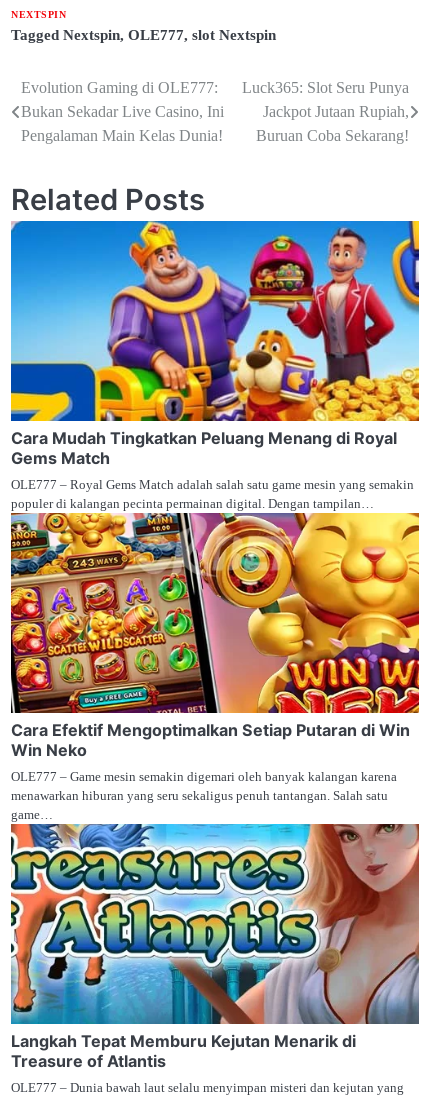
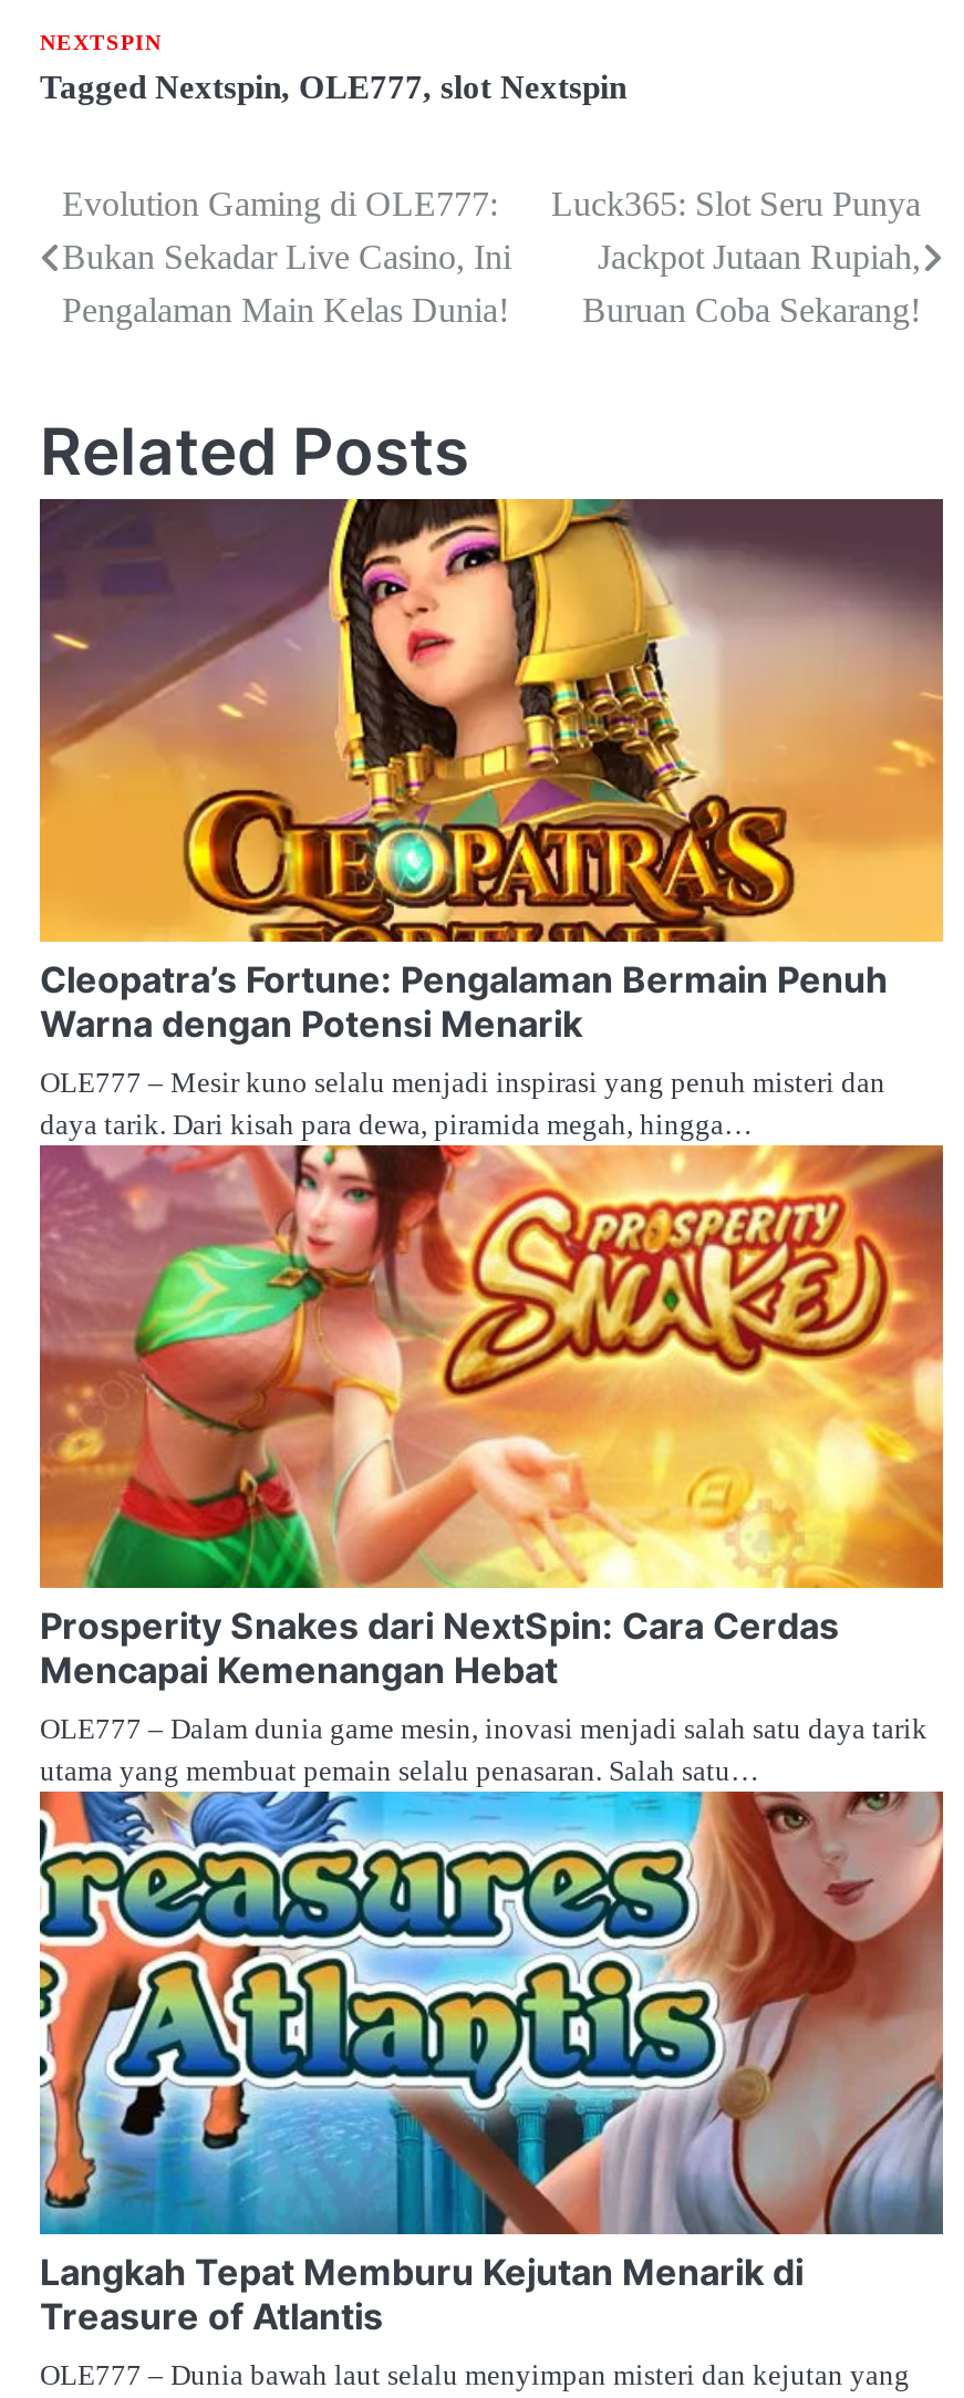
[10,220,420,511] [image] | Cara Mudah Tingkatkan Peluang Menang di Royal | Gems Match | OLE777 – Royal Gems Match adalah salah satu game mesin yang semakin | populer di kalangan pecinta permainan digital. Dengan tampilan… -> [38,497,945,1141] [image] | Cleopatra’s Fortune: Pengalaman Bermain Penuh | Warna dengan Potensi Menarik | OLE777 – Mesir kuno selalu menjadi inspirasi yang penuh misteri dan | daya tarik. Dari kisah para dewa, piramida megah, hingga…
[10,513,420,822] [image] | Cara Efektif Mengoptimalkan Setiap Putaran di Win | Win Neko | OLE777 – Game mesin semakin digemari oleh banyak kalangan karena | menawarkan hiburan yang seru sekaligus penuh tantangan. Salah satu | game… -> [38,1143,945,1787] [image] | Prosperity Snakes dari NextSpin: Cara Cerdas | Mencapai Kemenangan Hebat | OLE777 – Dalam dunia game mesin, inovasi menjadi salah satu daya tarik | utama yang membuat pemain selalu penasaran. Salah satu…

